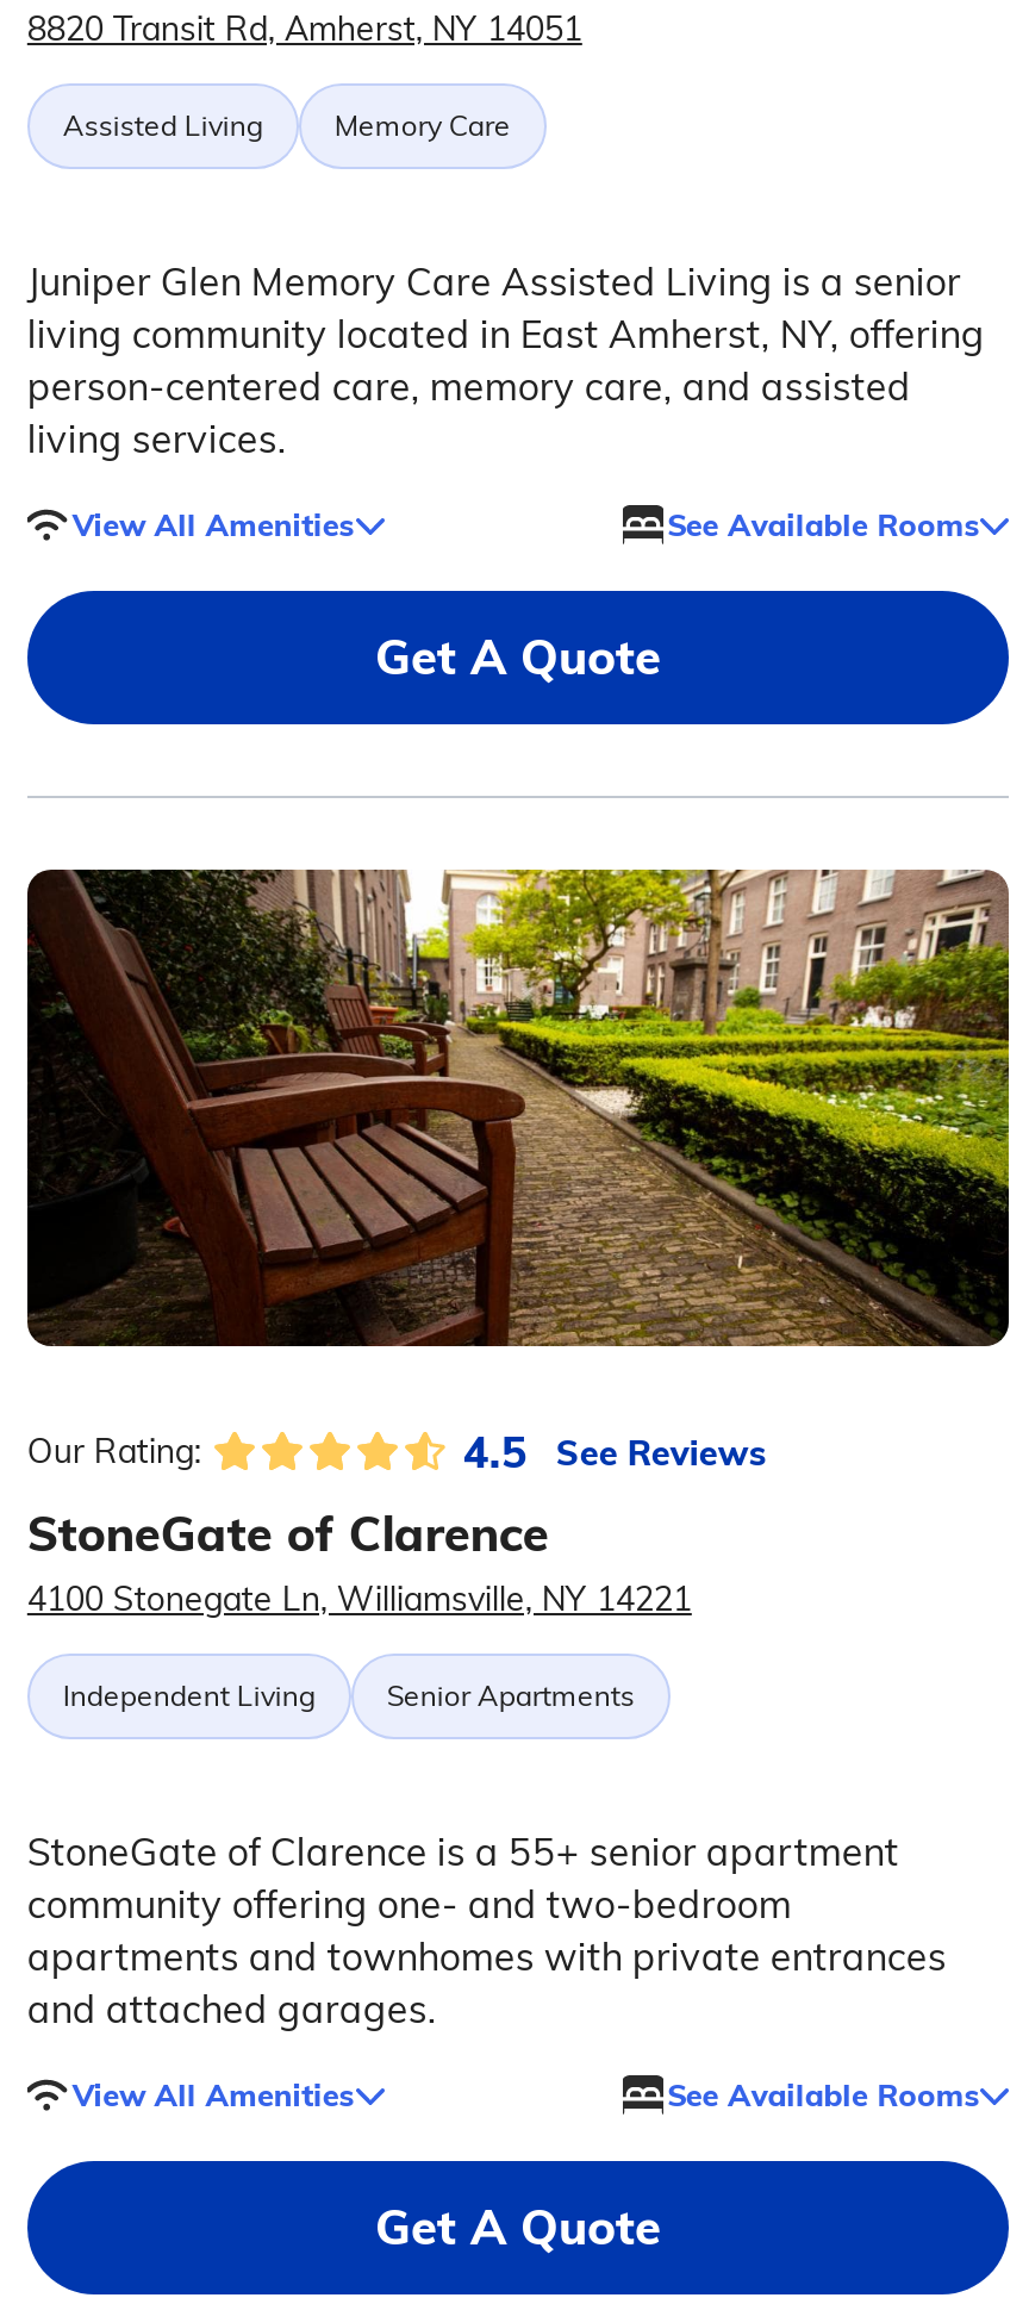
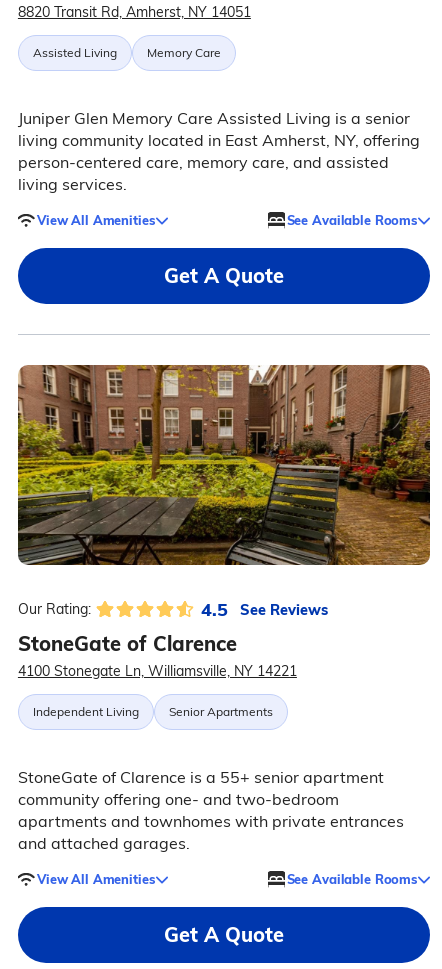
[25,867,1011,1349] [image] -> [17,364,431,566] [image]

